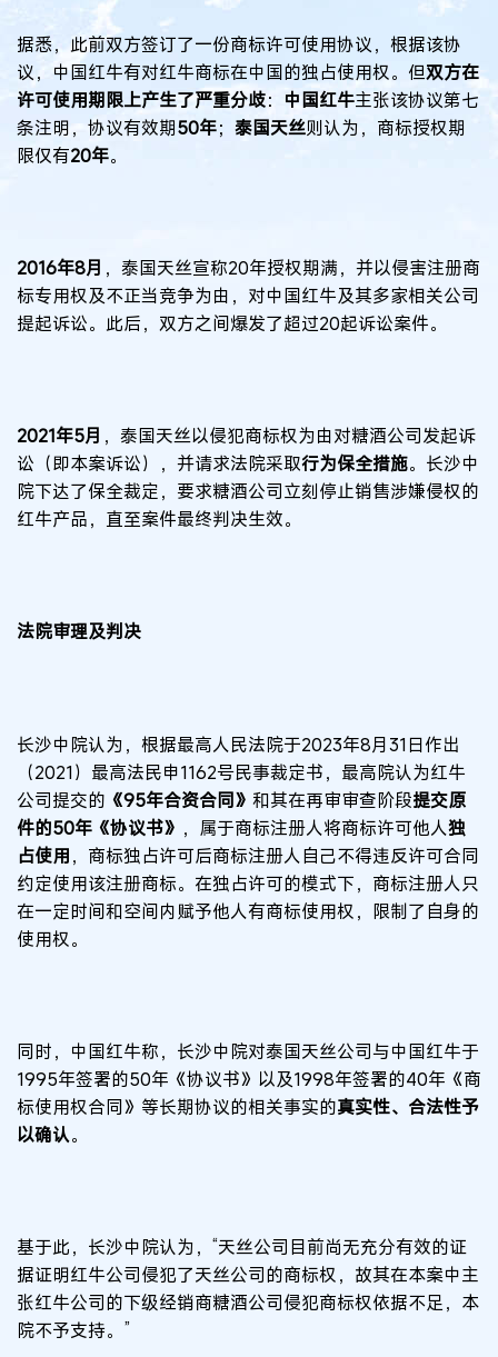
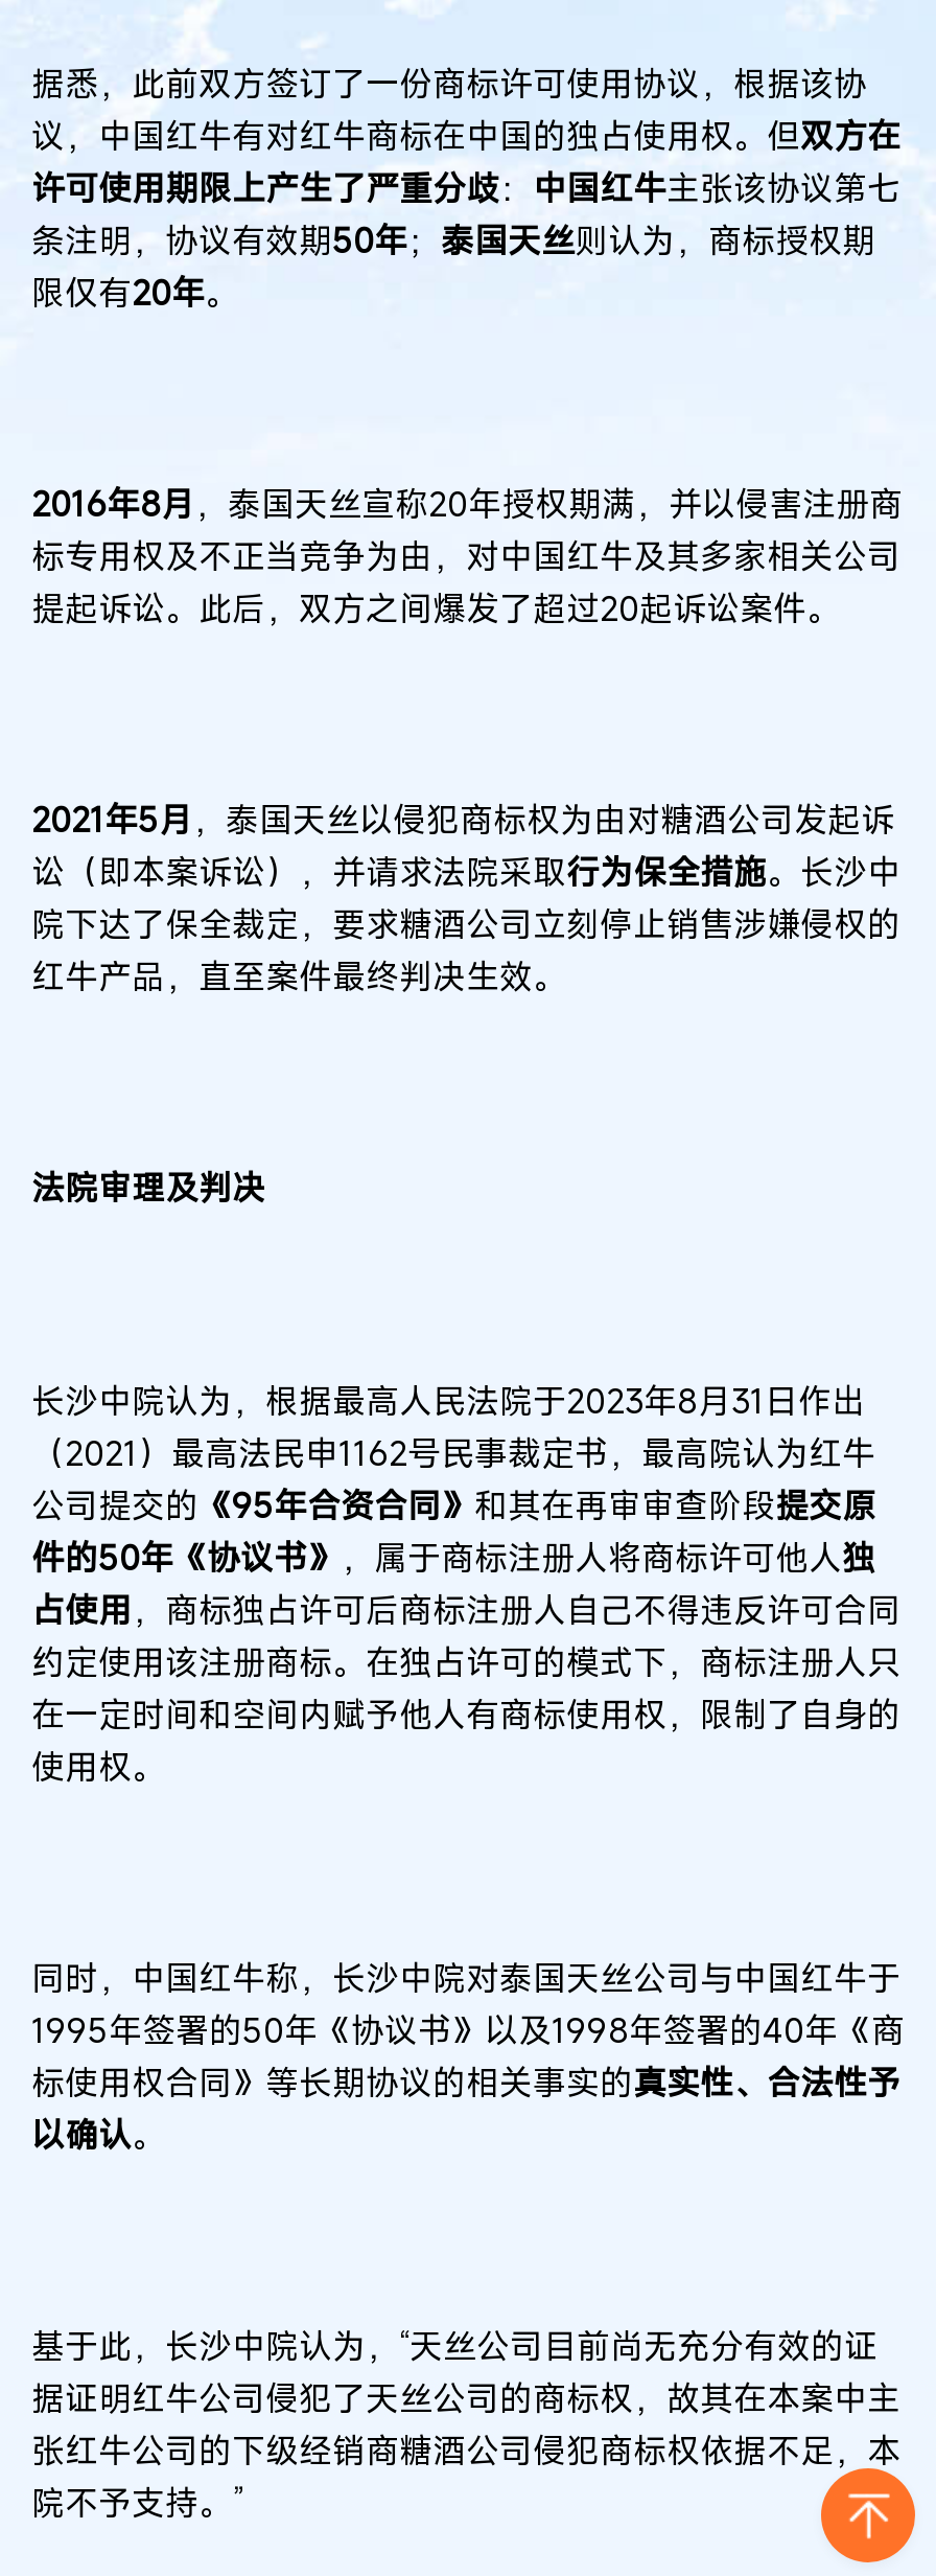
none -> [819,2480,917,2566] [image]

